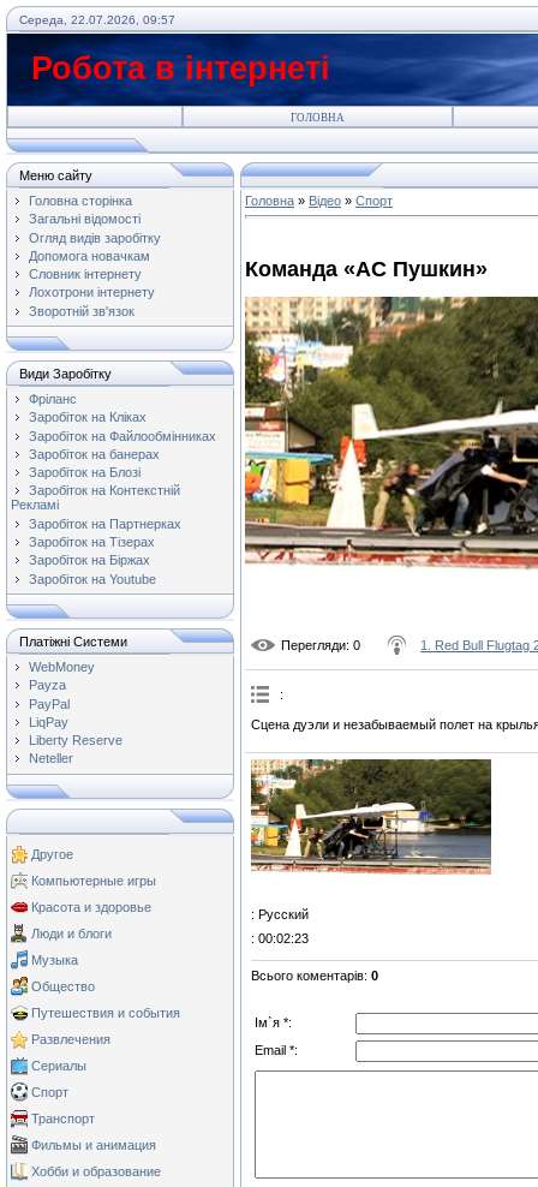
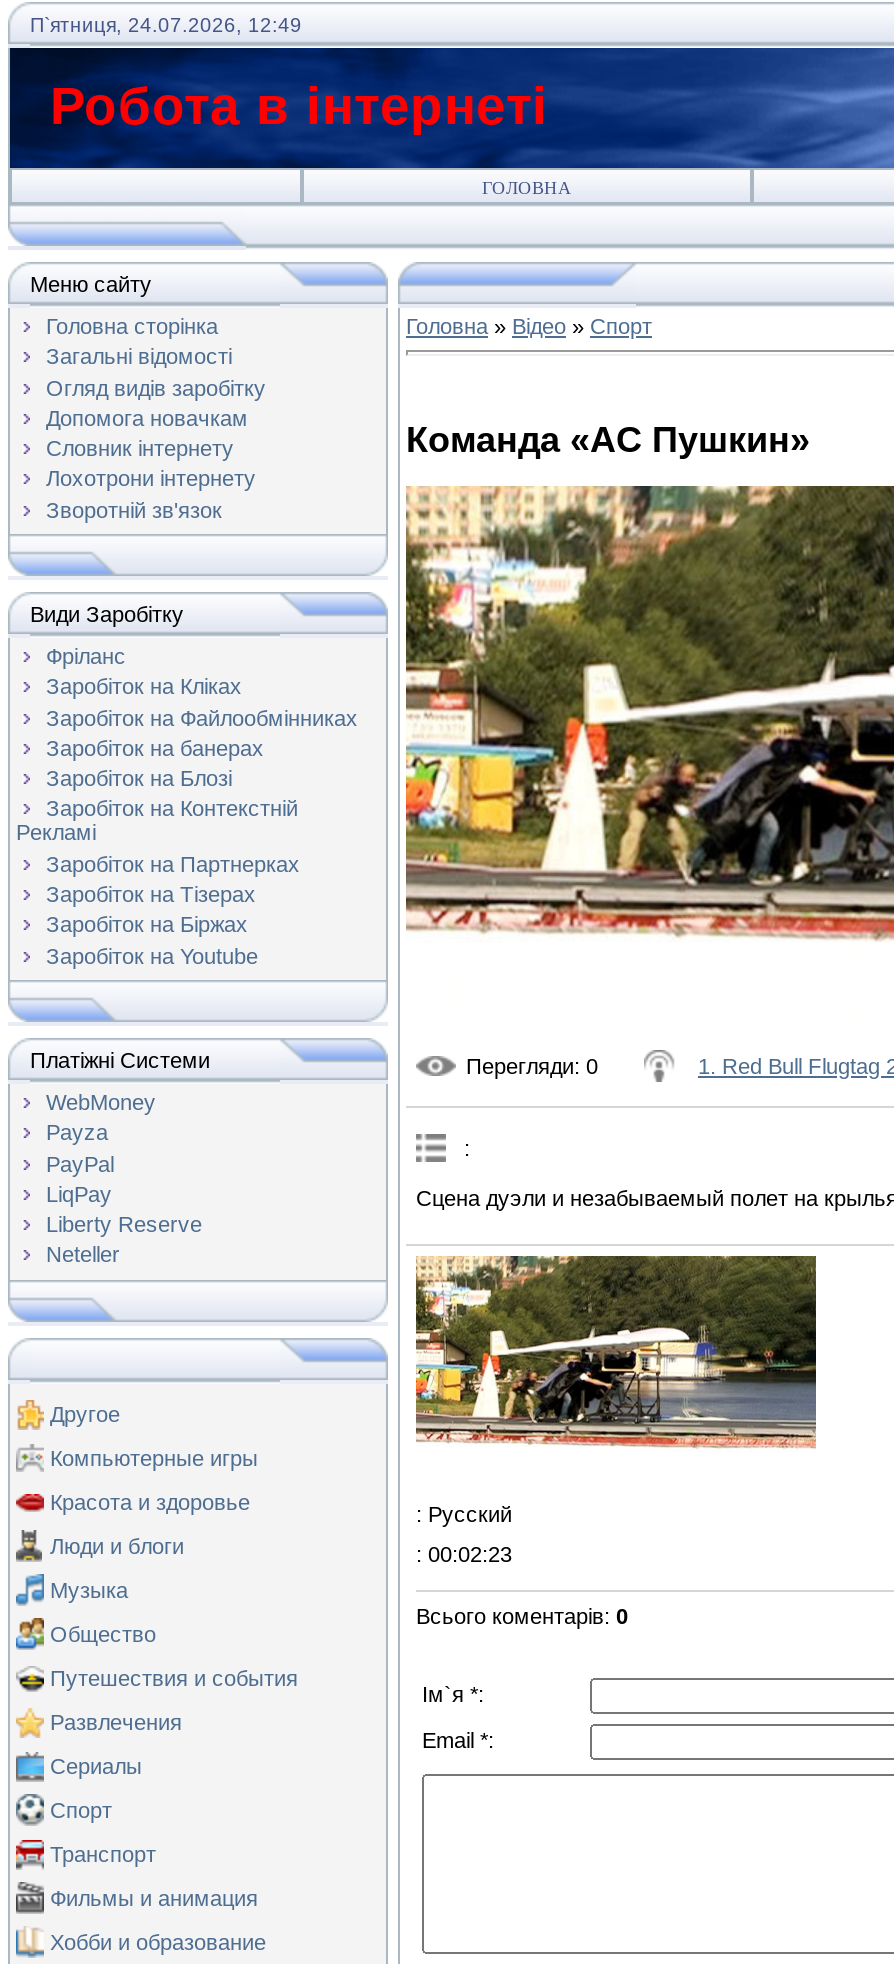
[19,13,175,26] Середа, 22.07.2026, 09:57 -> [30,14,302,36] П`ятниця, 24.07.2026, 12:49

